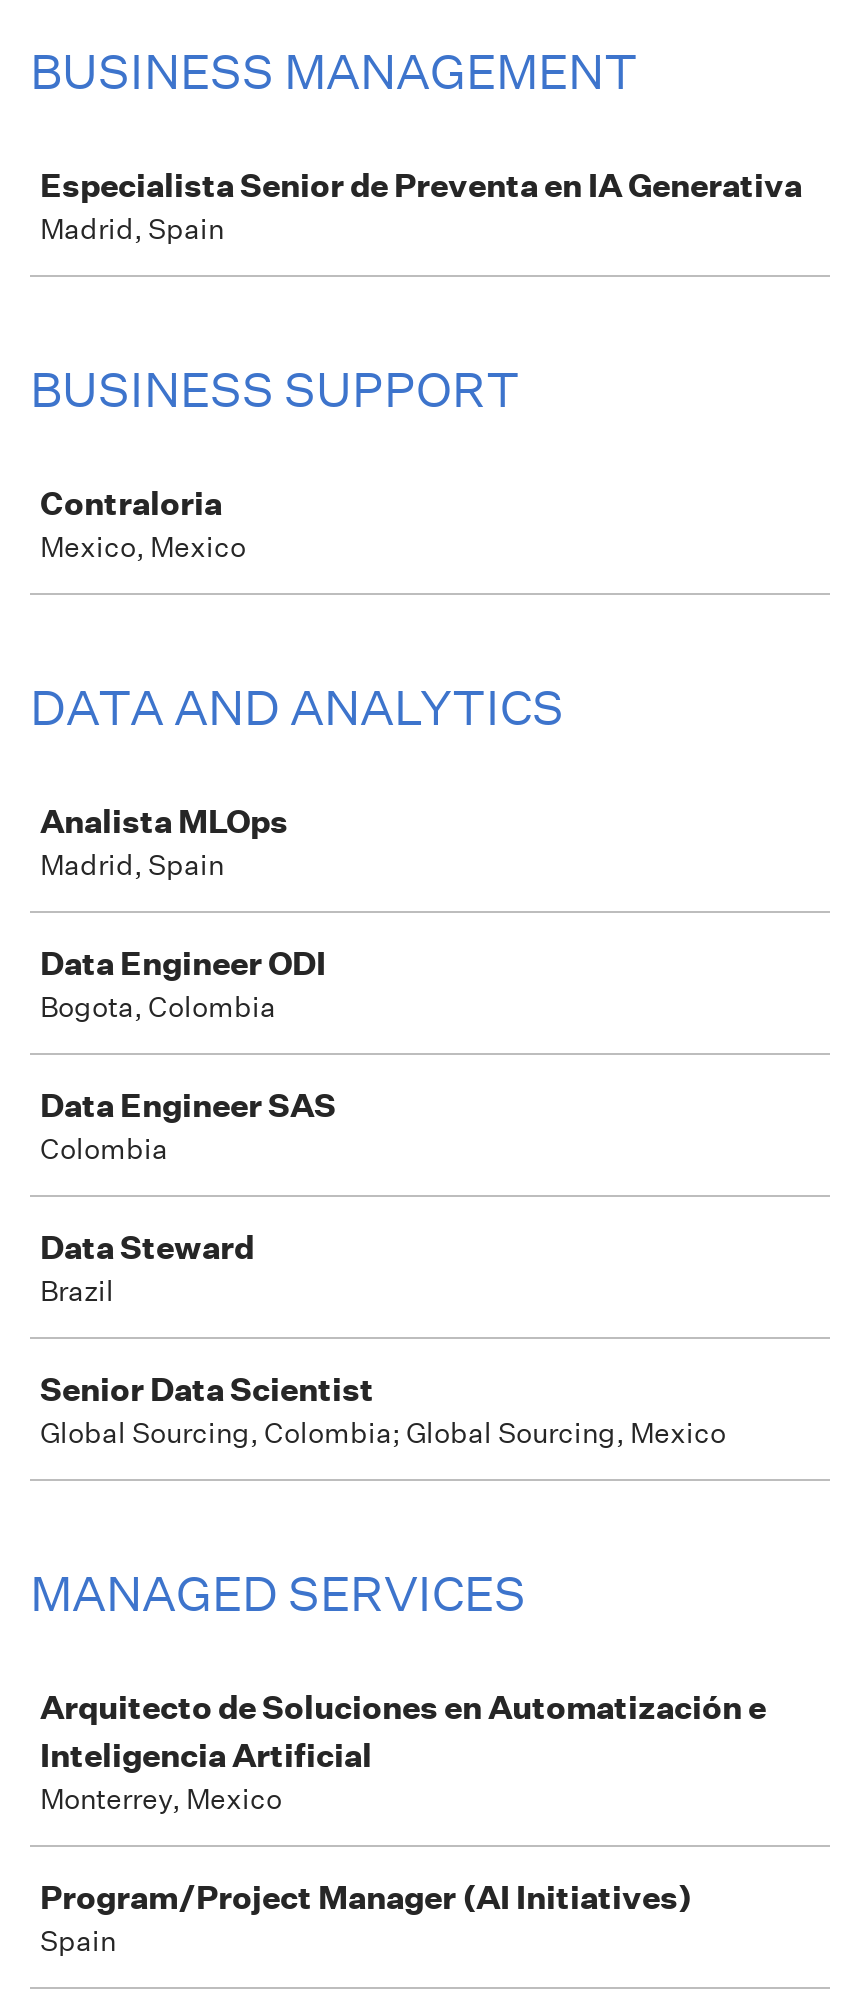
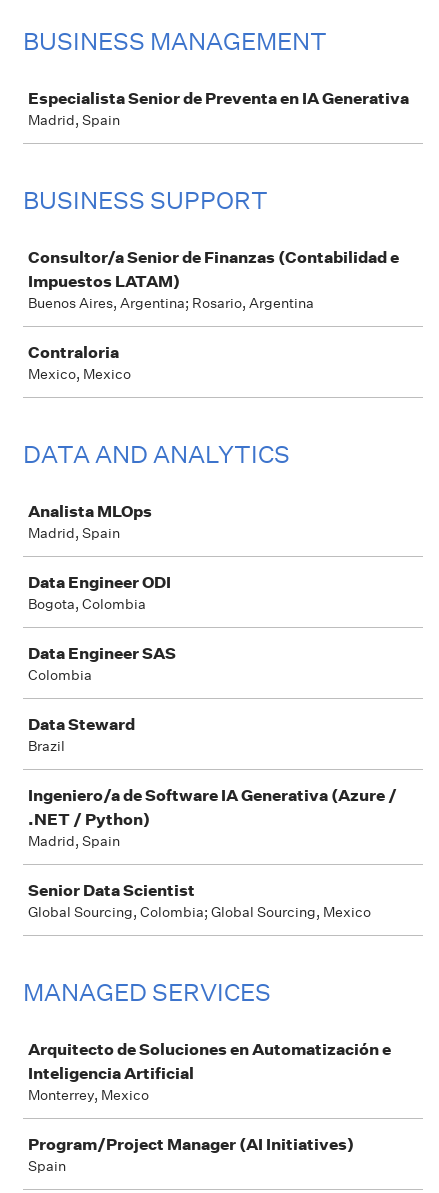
none -> [28,247,399,312] Consultor/a Senior de Finanzas (Contabilidad e | Impuestos LATAM) | Buenos Aires, Argentina; Rosario, Argentina
none -> [28,785,397,850] Ingeniero/a de Software IA Generativa (Azure / | .NET / Python) | Madrid, Spain

